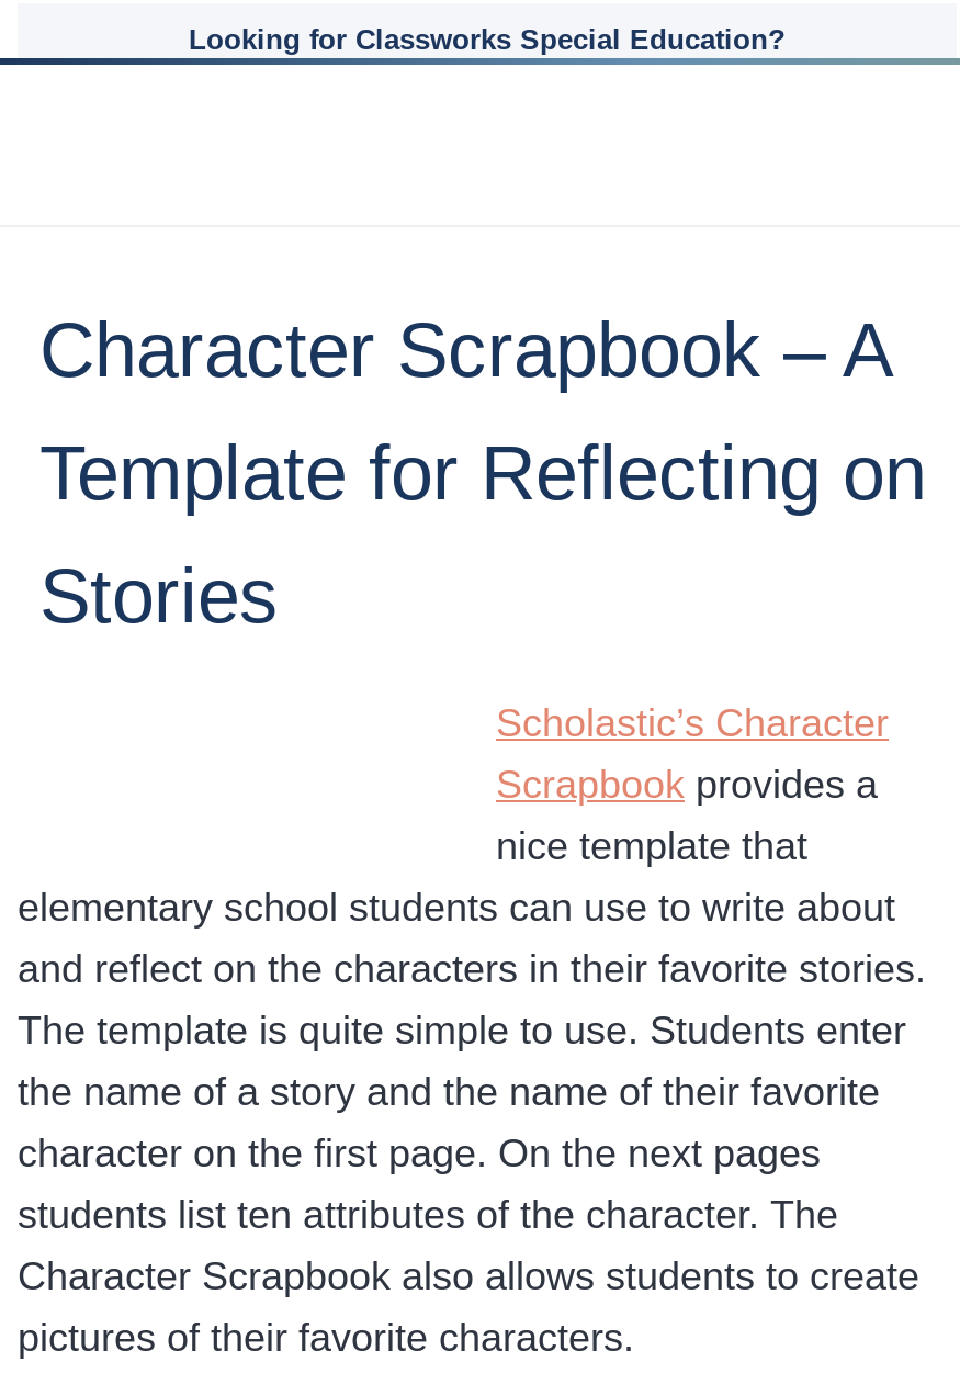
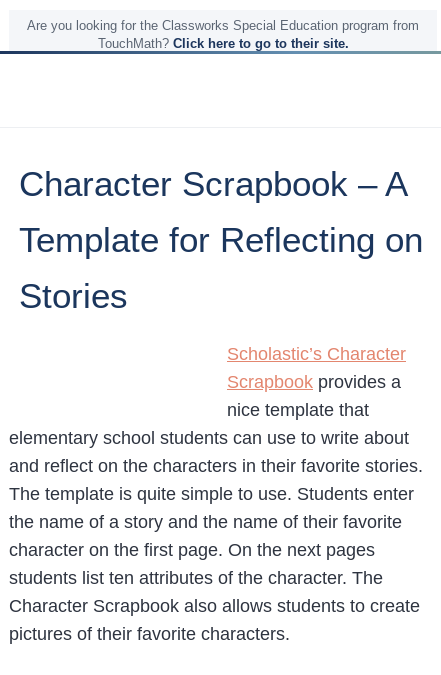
[189,23,786,56] Looking for Classworks Special Education? -> [27,18,419,51] Are you looking for the Classworks Special Education program from | TouchMath? Click here to go to their site.

